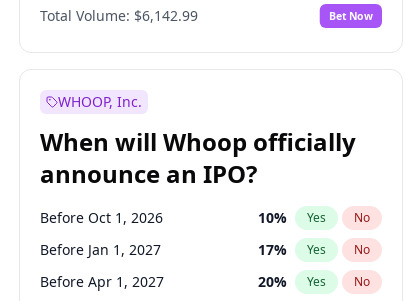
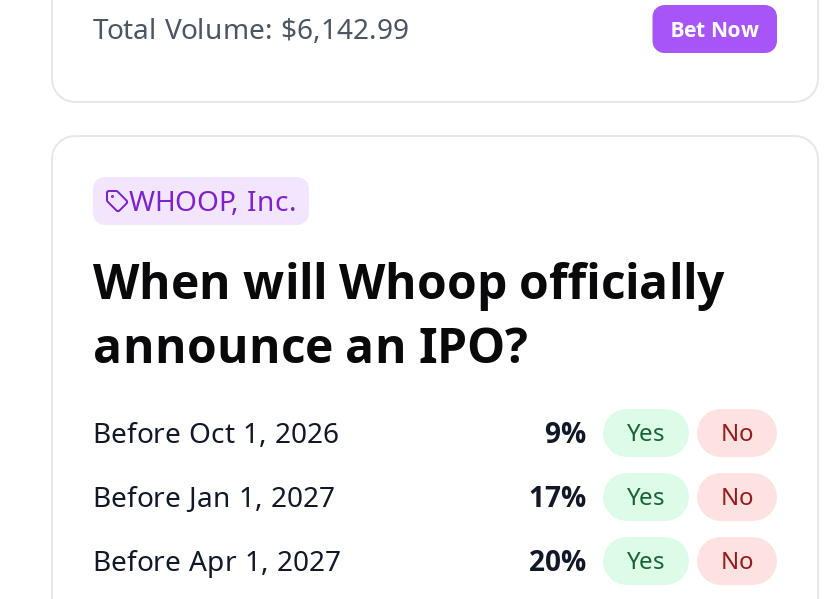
[258,208,370,227] 10% Yes No -> [545,413,753,451] 9% Yes No

